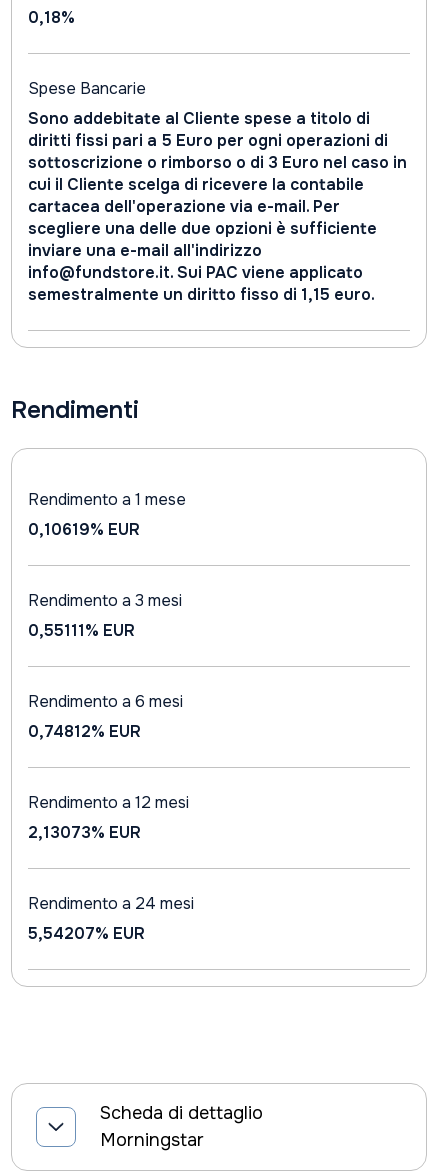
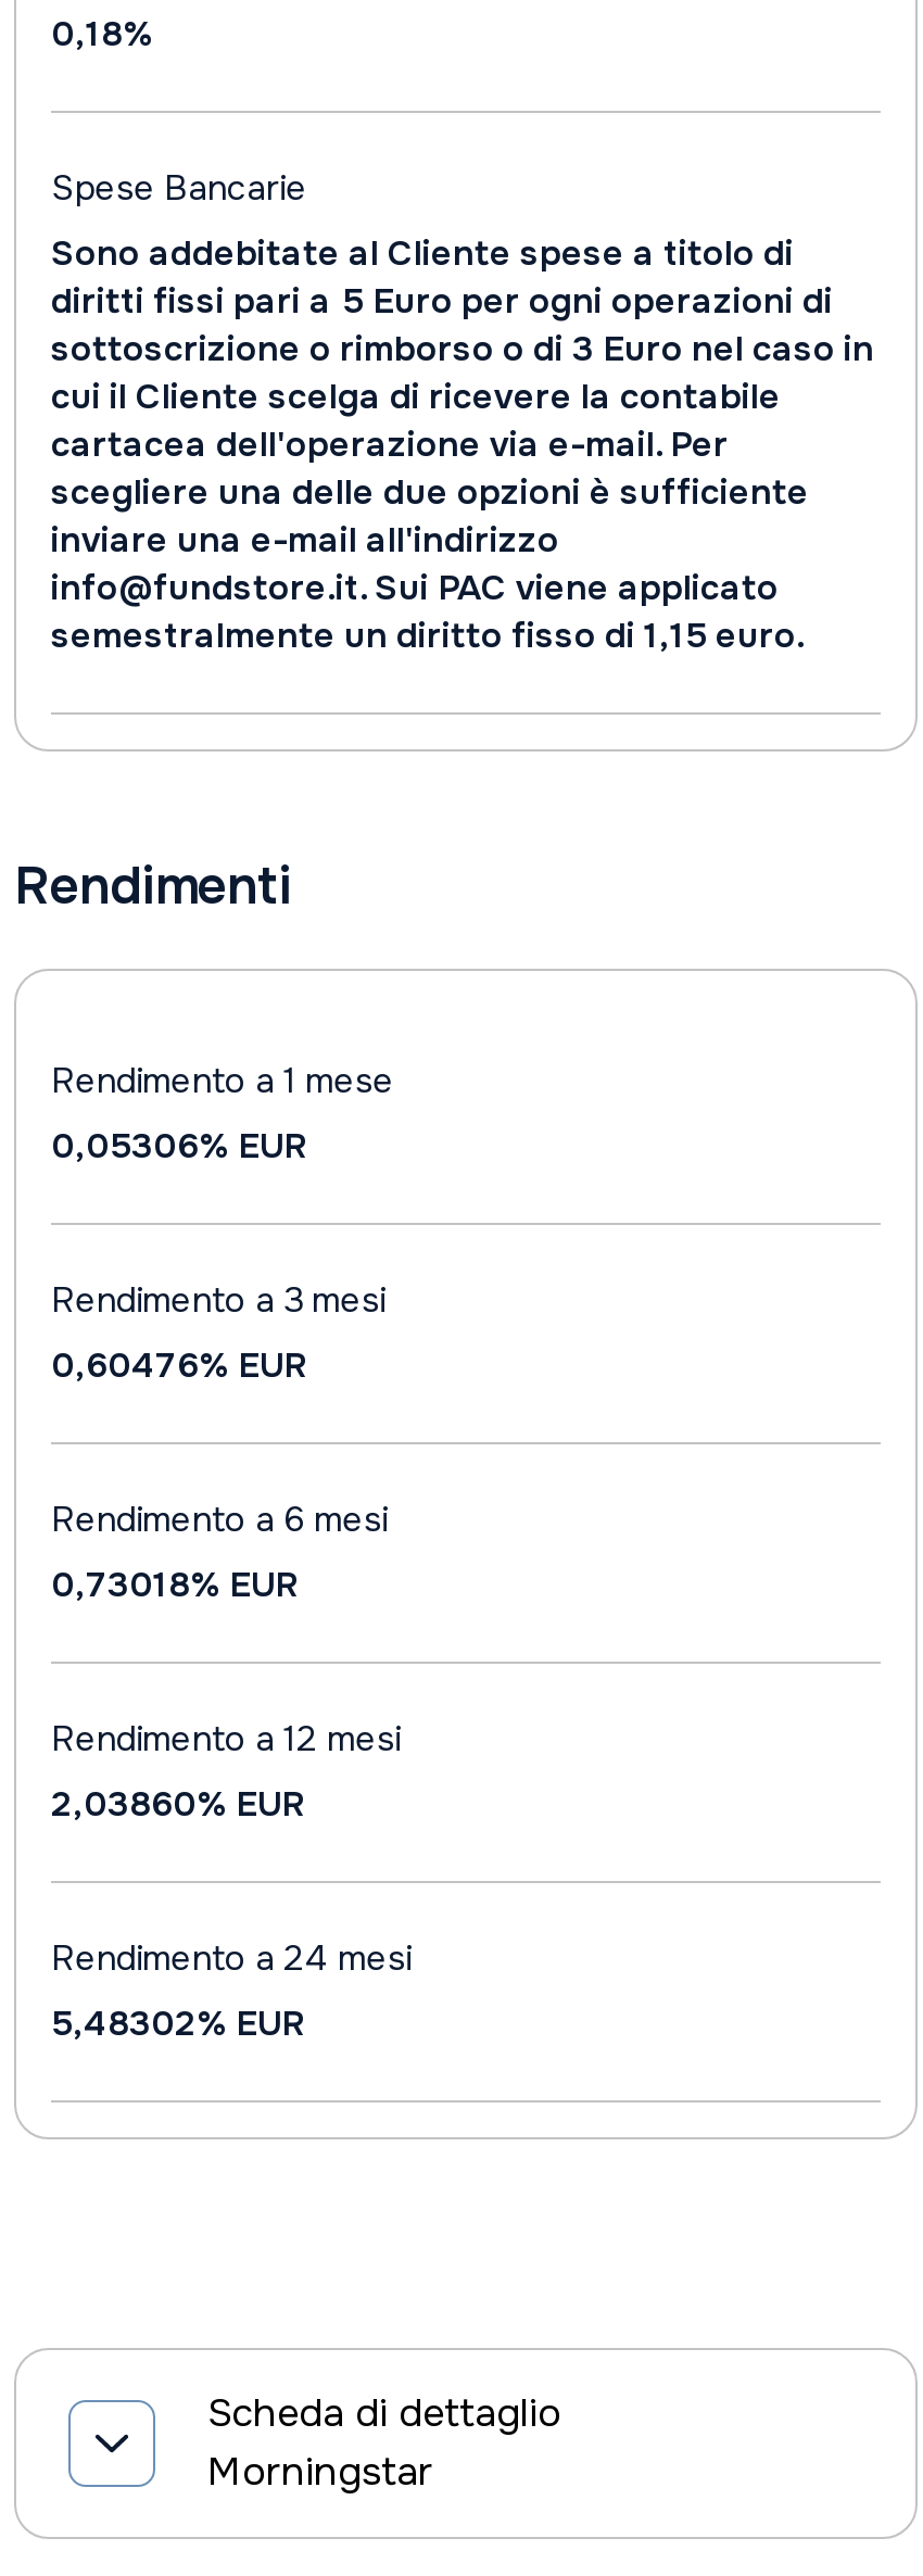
[28,519,140,540] 0,10619% EUR -> [51,1123,307,1169] 0,05306% EUR
[28,620,135,641] 0,55111% EUR -> [51,1342,307,1388] 0,60476% EUR
[28,721,141,742] 0,74812% EUR -> [51,1562,299,1607] 0,73018% EUR
[28,822,141,843] 2,13073% EUR -> [51,1781,305,1827] 2,03860% EUR
[28,923,145,944] 5,54207% EUR -> [51,2000,305,2046] 5,48302% EUR

